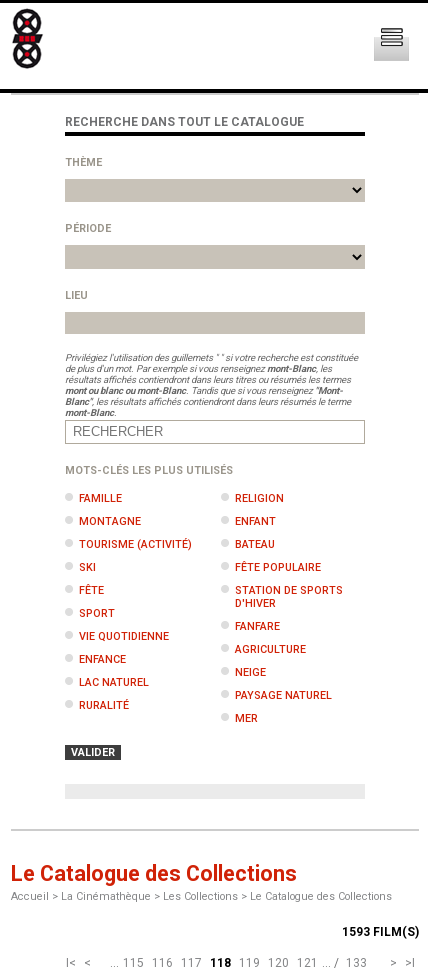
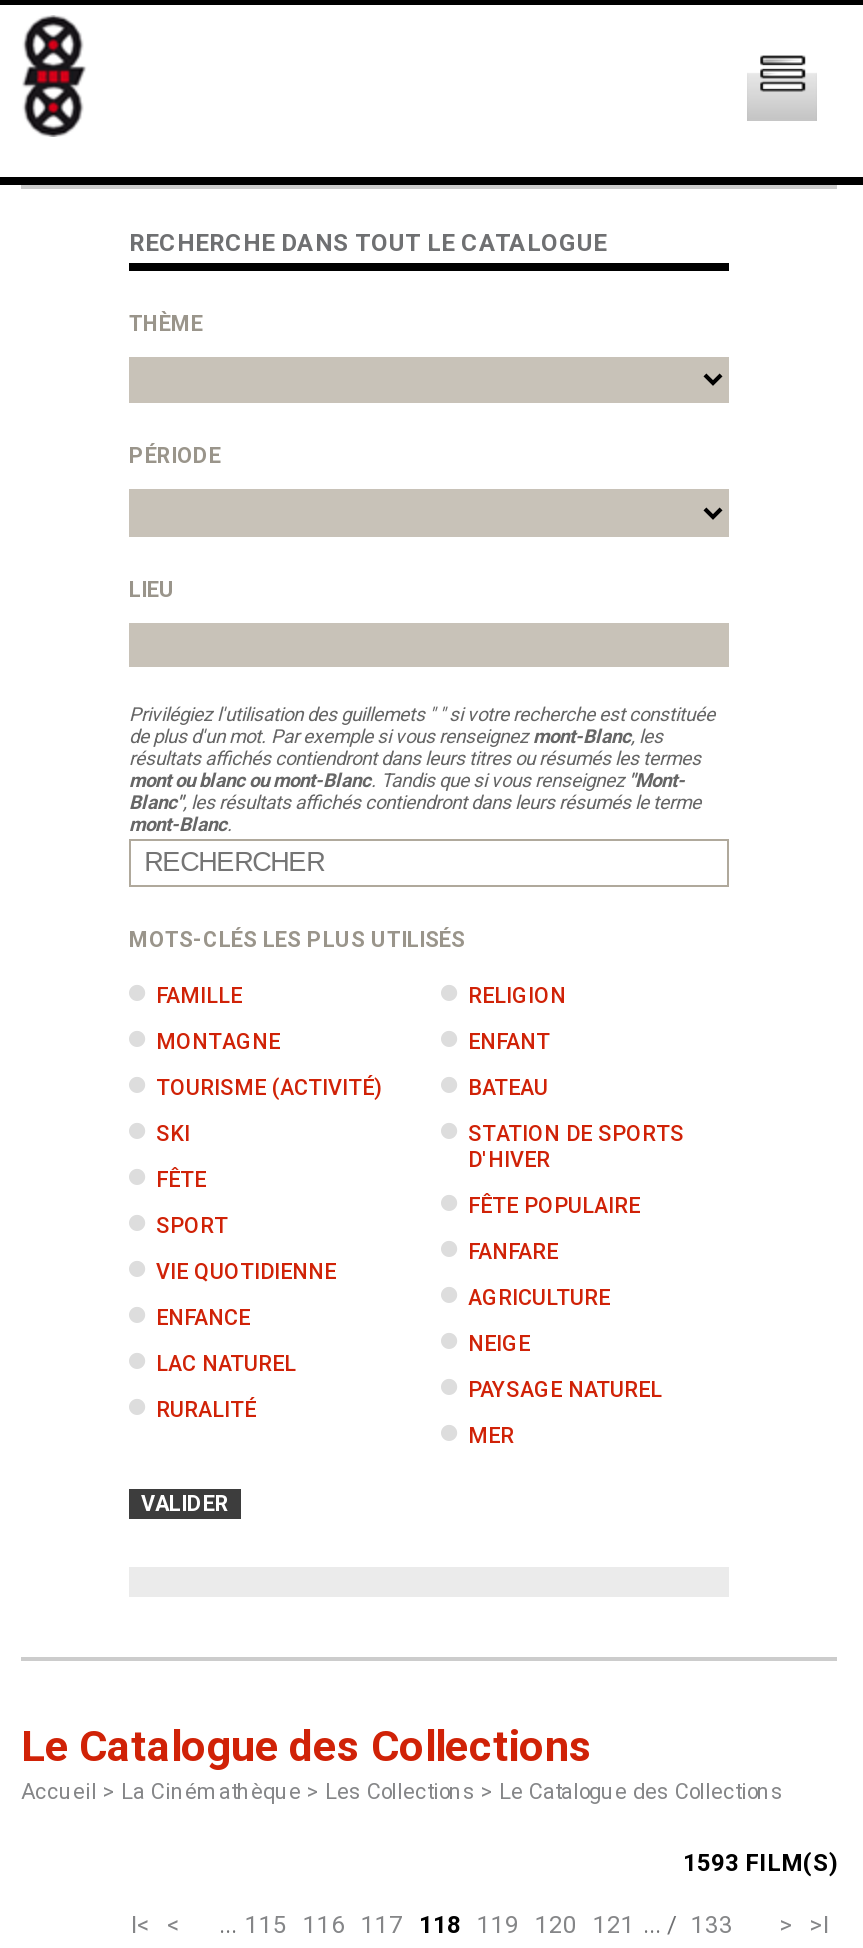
moved [234,561,320,574] -> [468,1193,640,1219]: FÊTE POPULAIRE
moved [234,584,342,610] -> [468,1121,684,1173]: STATION DE SPORTS | D'HIVER

